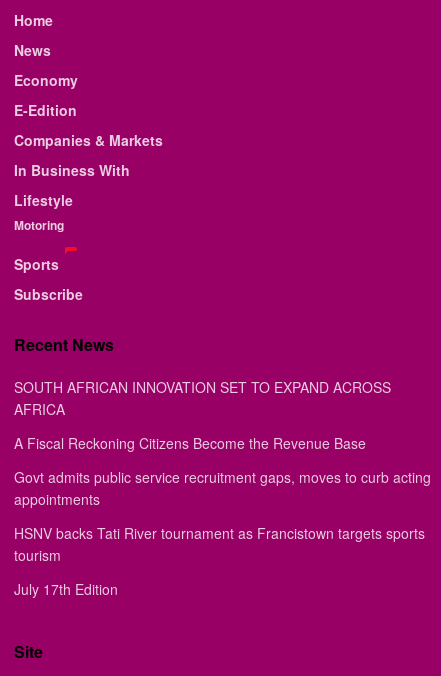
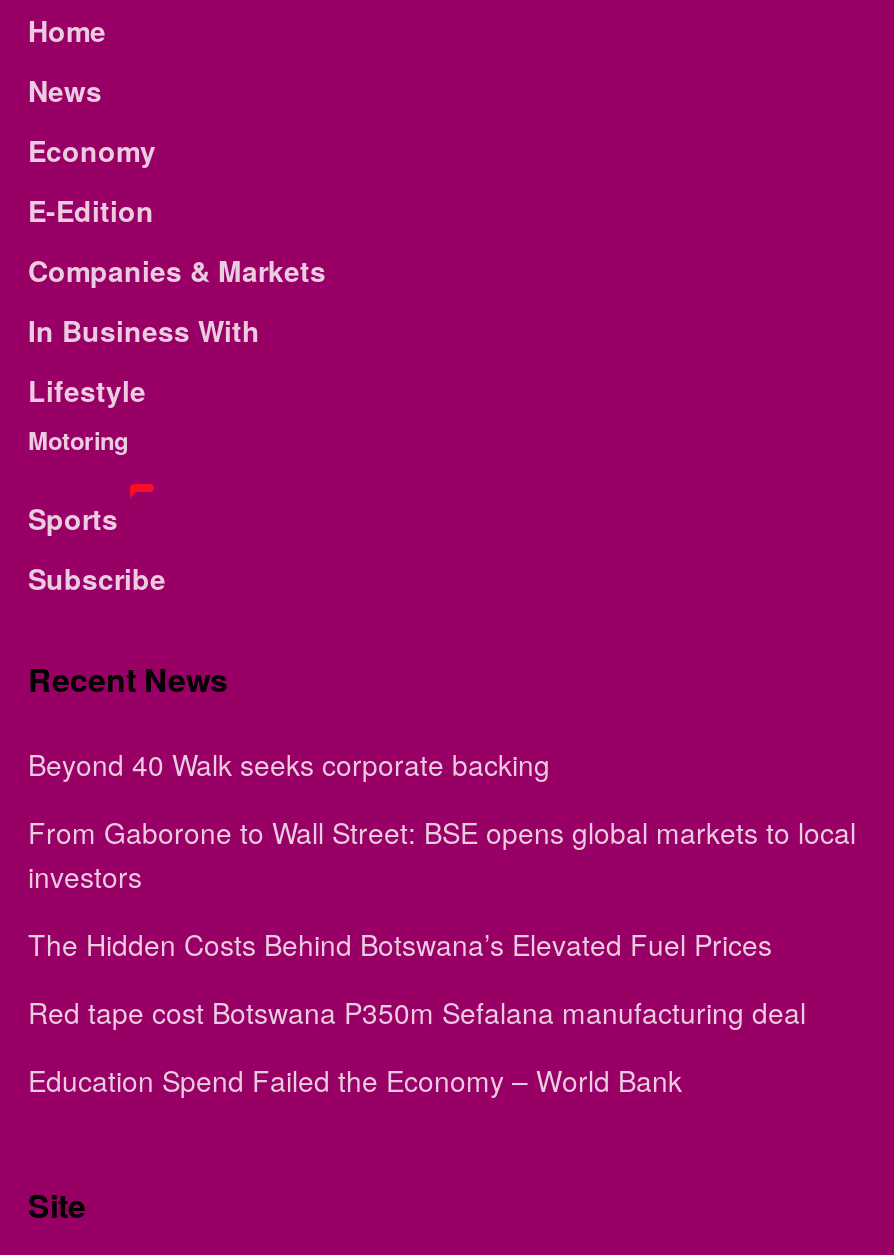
[14,376,391,418] SOUTH AFRICAN INNOVATION SET TO EXPAND ACROSS | AFRICA -> [28,743,550,783] Beyond 40 Walk seeks corporate backing
[14,432,366,452] A Fiscal Reckoning Citizens Become the Revenue Base -> [28,811,856,895] From Gaborone to Wall Street: BSE opens global markets to local | investors
[14,466,431,508] Govt admits public service recruitment gaps, moves to curb acting | appointments -> [28,923,772,963] The Hidden Costs Behind Botswana’s Elevated Fuel Prices
[14,522,425,564] HSNV backs Tati River tournament as Francistown targets sports | tourism -> [28,991,806,1031] Red tape cost Botswana P350m Sefalana manufacturing deal
[14,578,118,598] July 17th Edition -> [28,1059,682,1099] Education Spend Failed the Economy – World Bank

